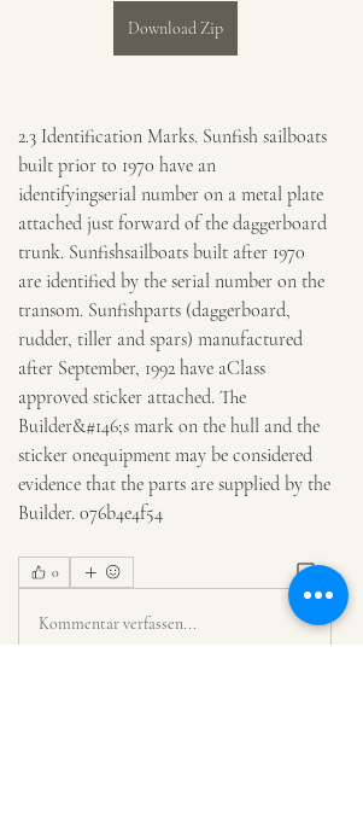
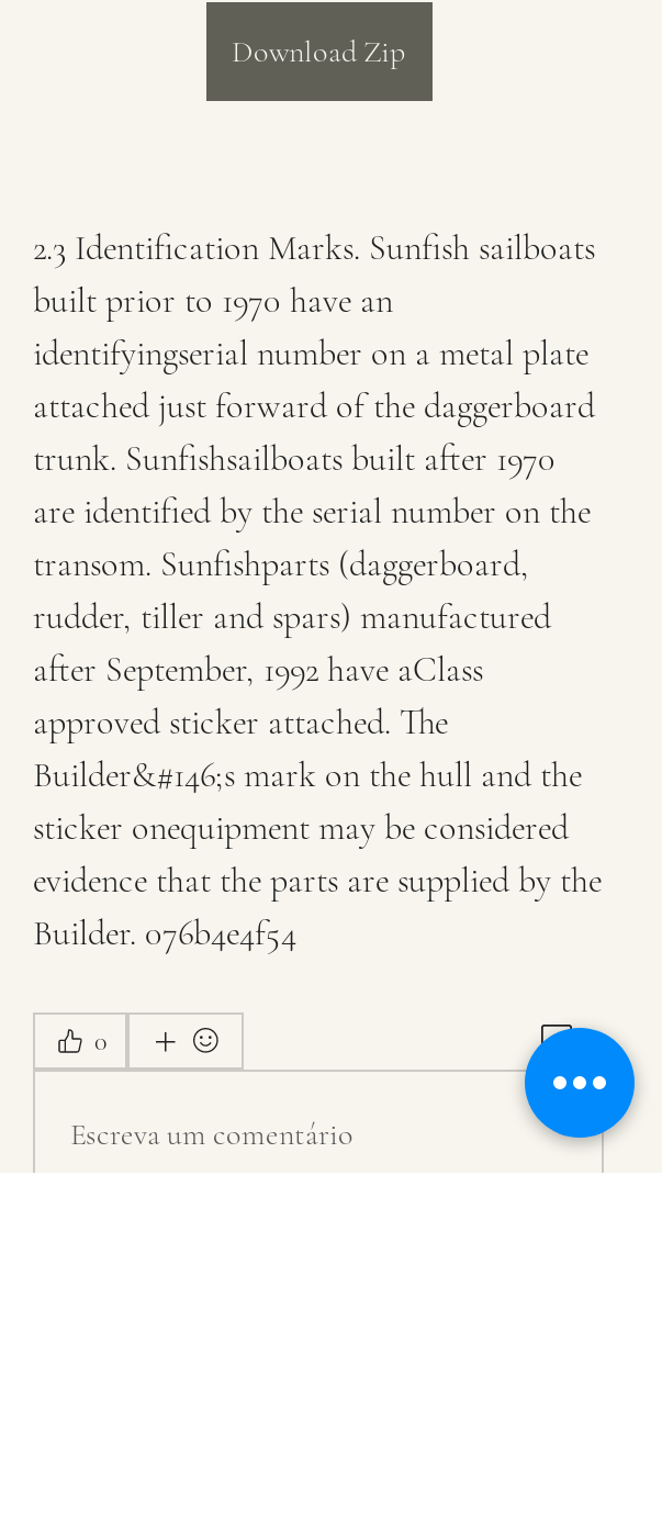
[39,613,197,633] Kommentar verfassen... -> [70,1115,354,1152] Escreva um comentário

